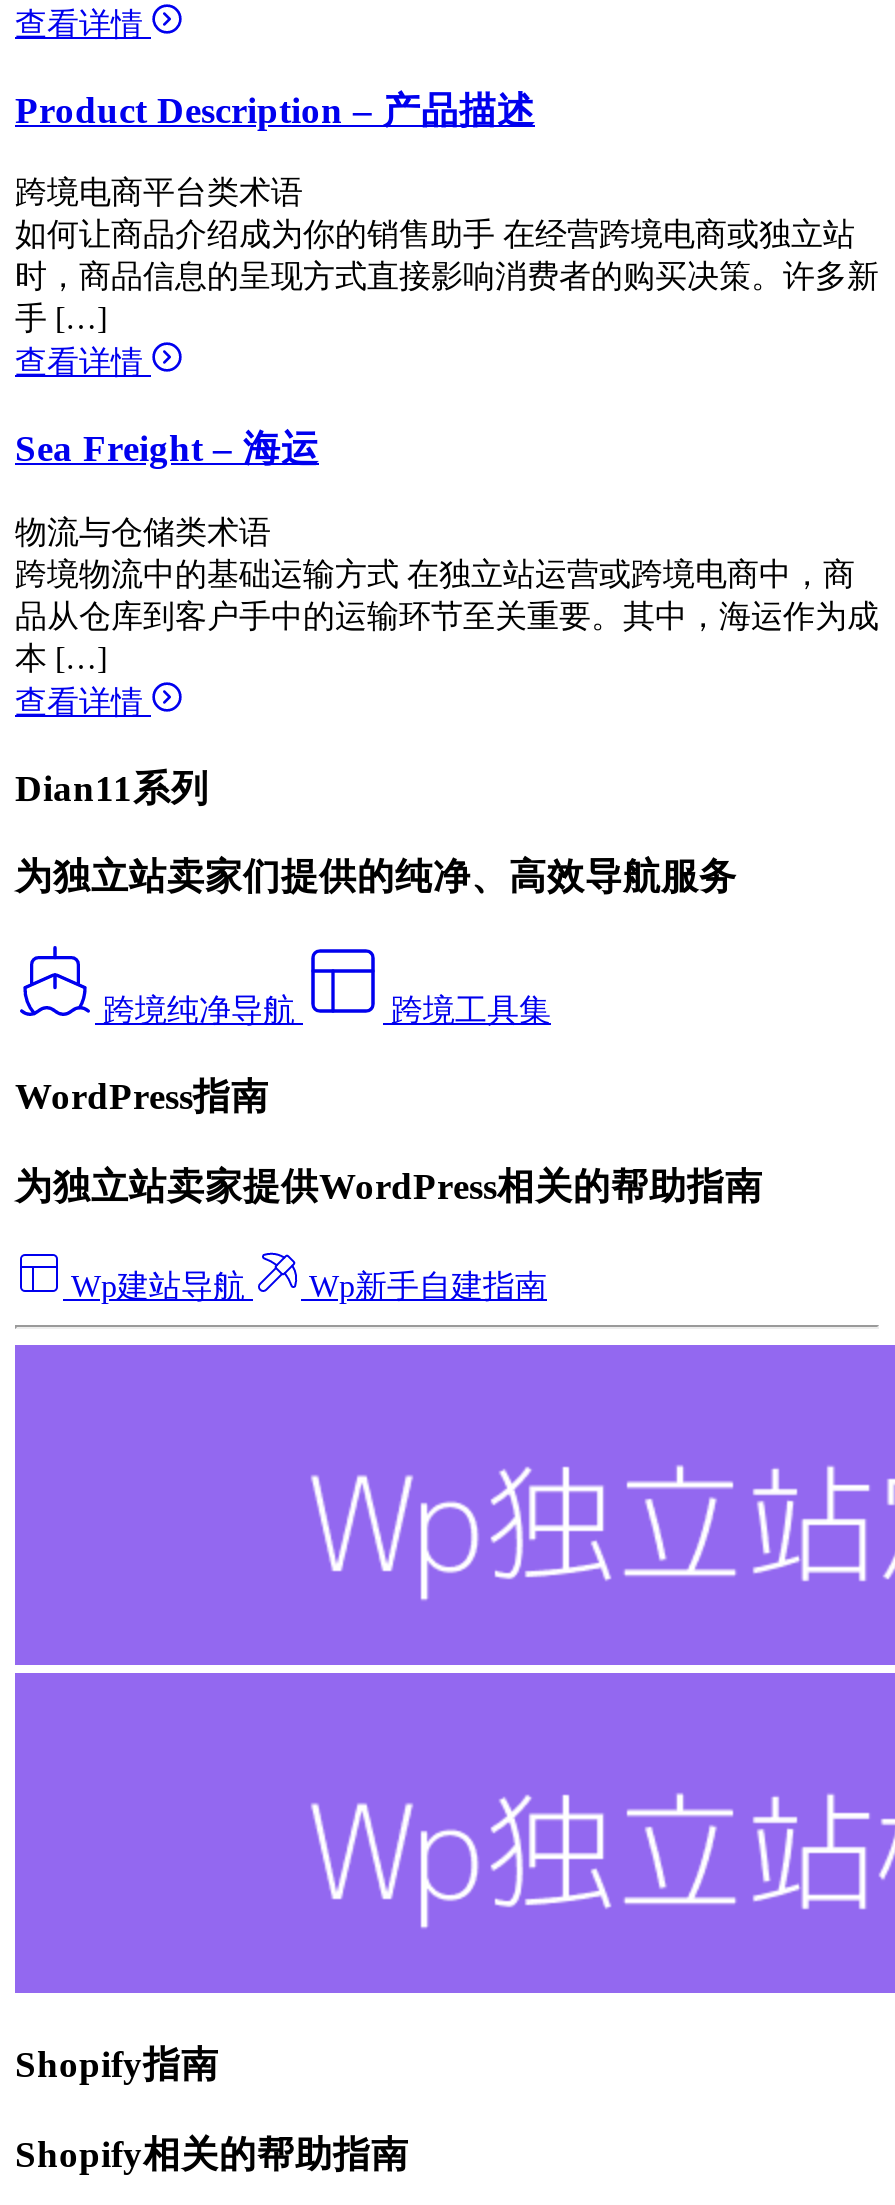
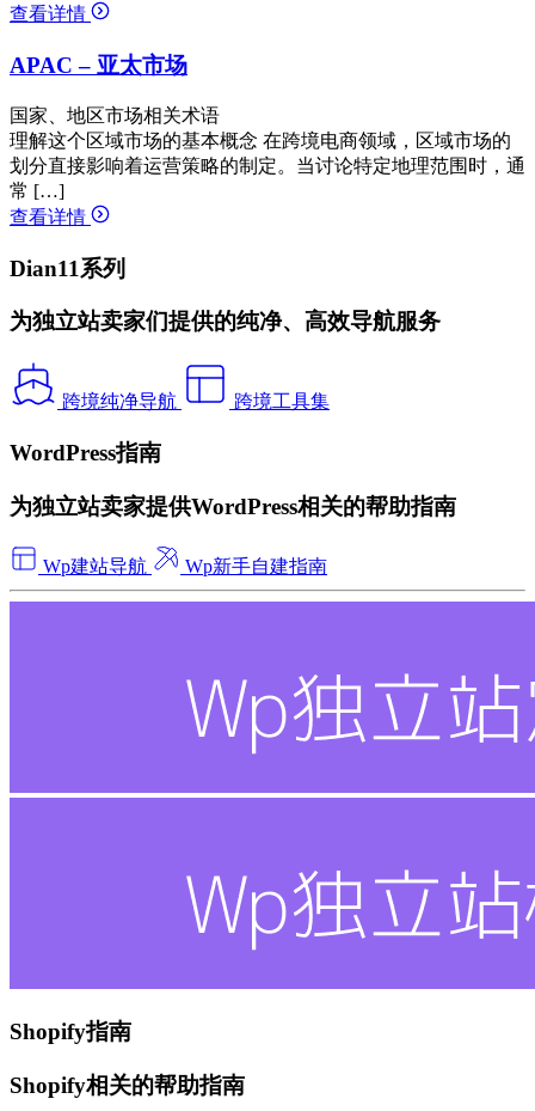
[15,88,879,675] Product Description – 产品描述 | 跨境电商平台类术语 | 如何让商品介绍成为你的销售助手 在经营跨境电商或独立站 | 时，商品信息的呈现方式直接影响消费者的购买决策。许多新 | 手 […] | 查看详情 | Sea Freight – 海运 | 物流与仓储类术语 | 跨境物流中的基础运输方式 在独立站运营或跨境电商中，商 | 品从仓库到客户手中的运输环节至关重要。其中，海运作为成 | 本 […] -> [10,53,525,201] APAC – 亚太市场 | 国家、地区市场相关术语 | 理解这个区域市场的基本概念 在跨境电商领域，区域市场的 | 划分直接影响着运营策略的制定。当讨论特定地理范围时，通 | 常 […]

